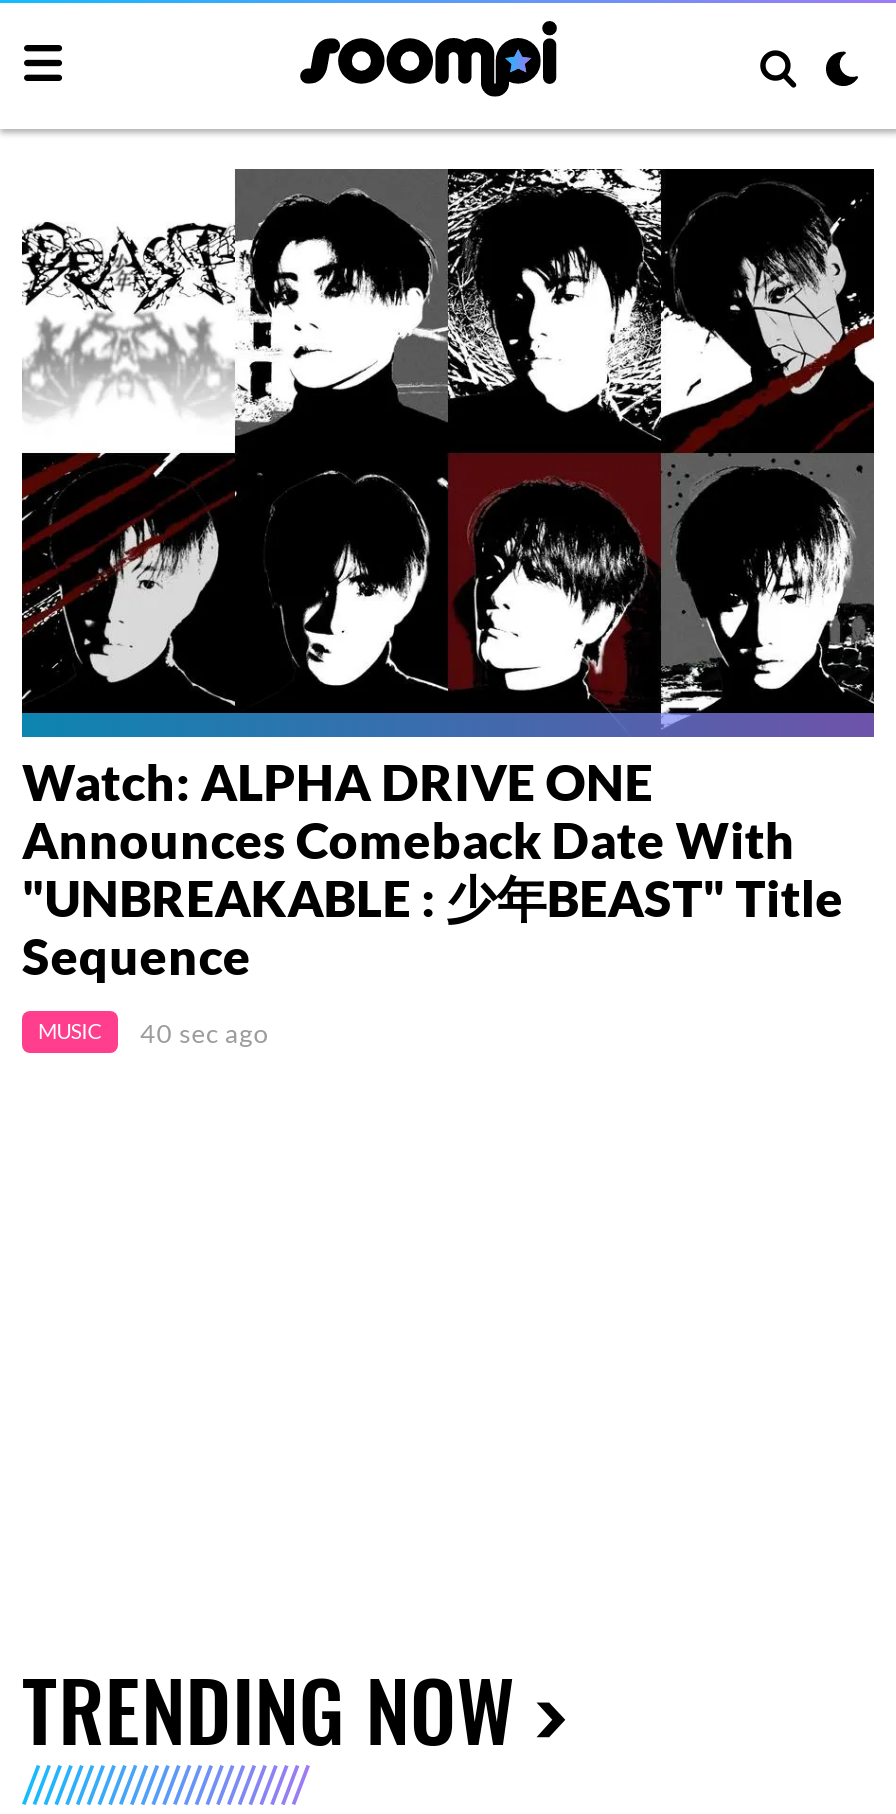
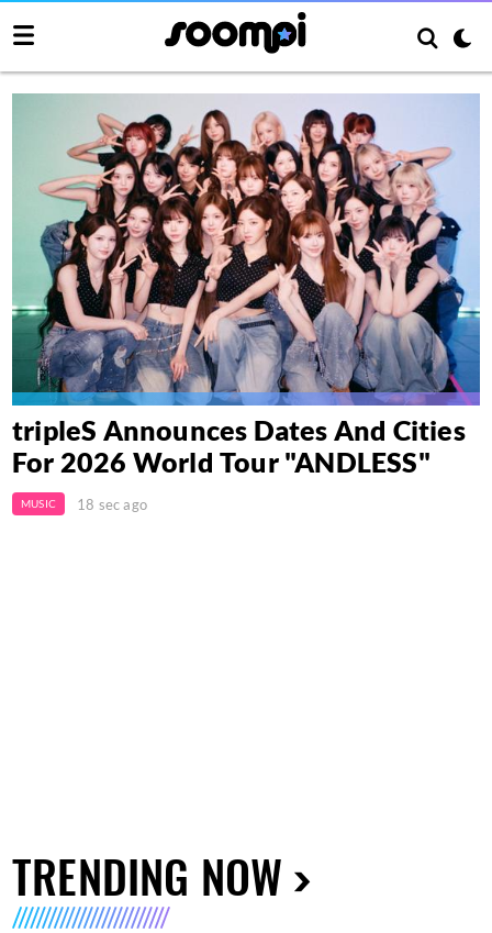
[20,167,876,984] [image] | Watch: ALPHA DRIVE ONE | Announces Comeback Date With | "UNBREAKABLE : 少年BEAST" Title | Sequence -> [11,92,481,478] [image] | tripleS Announces Dates And Cities | For 2026 World Tour "ANDLESS"
[38,1016,268,1048] MUSIC 40 sec ago -> [21,495,147,513] MUSIC 18 sec ago

